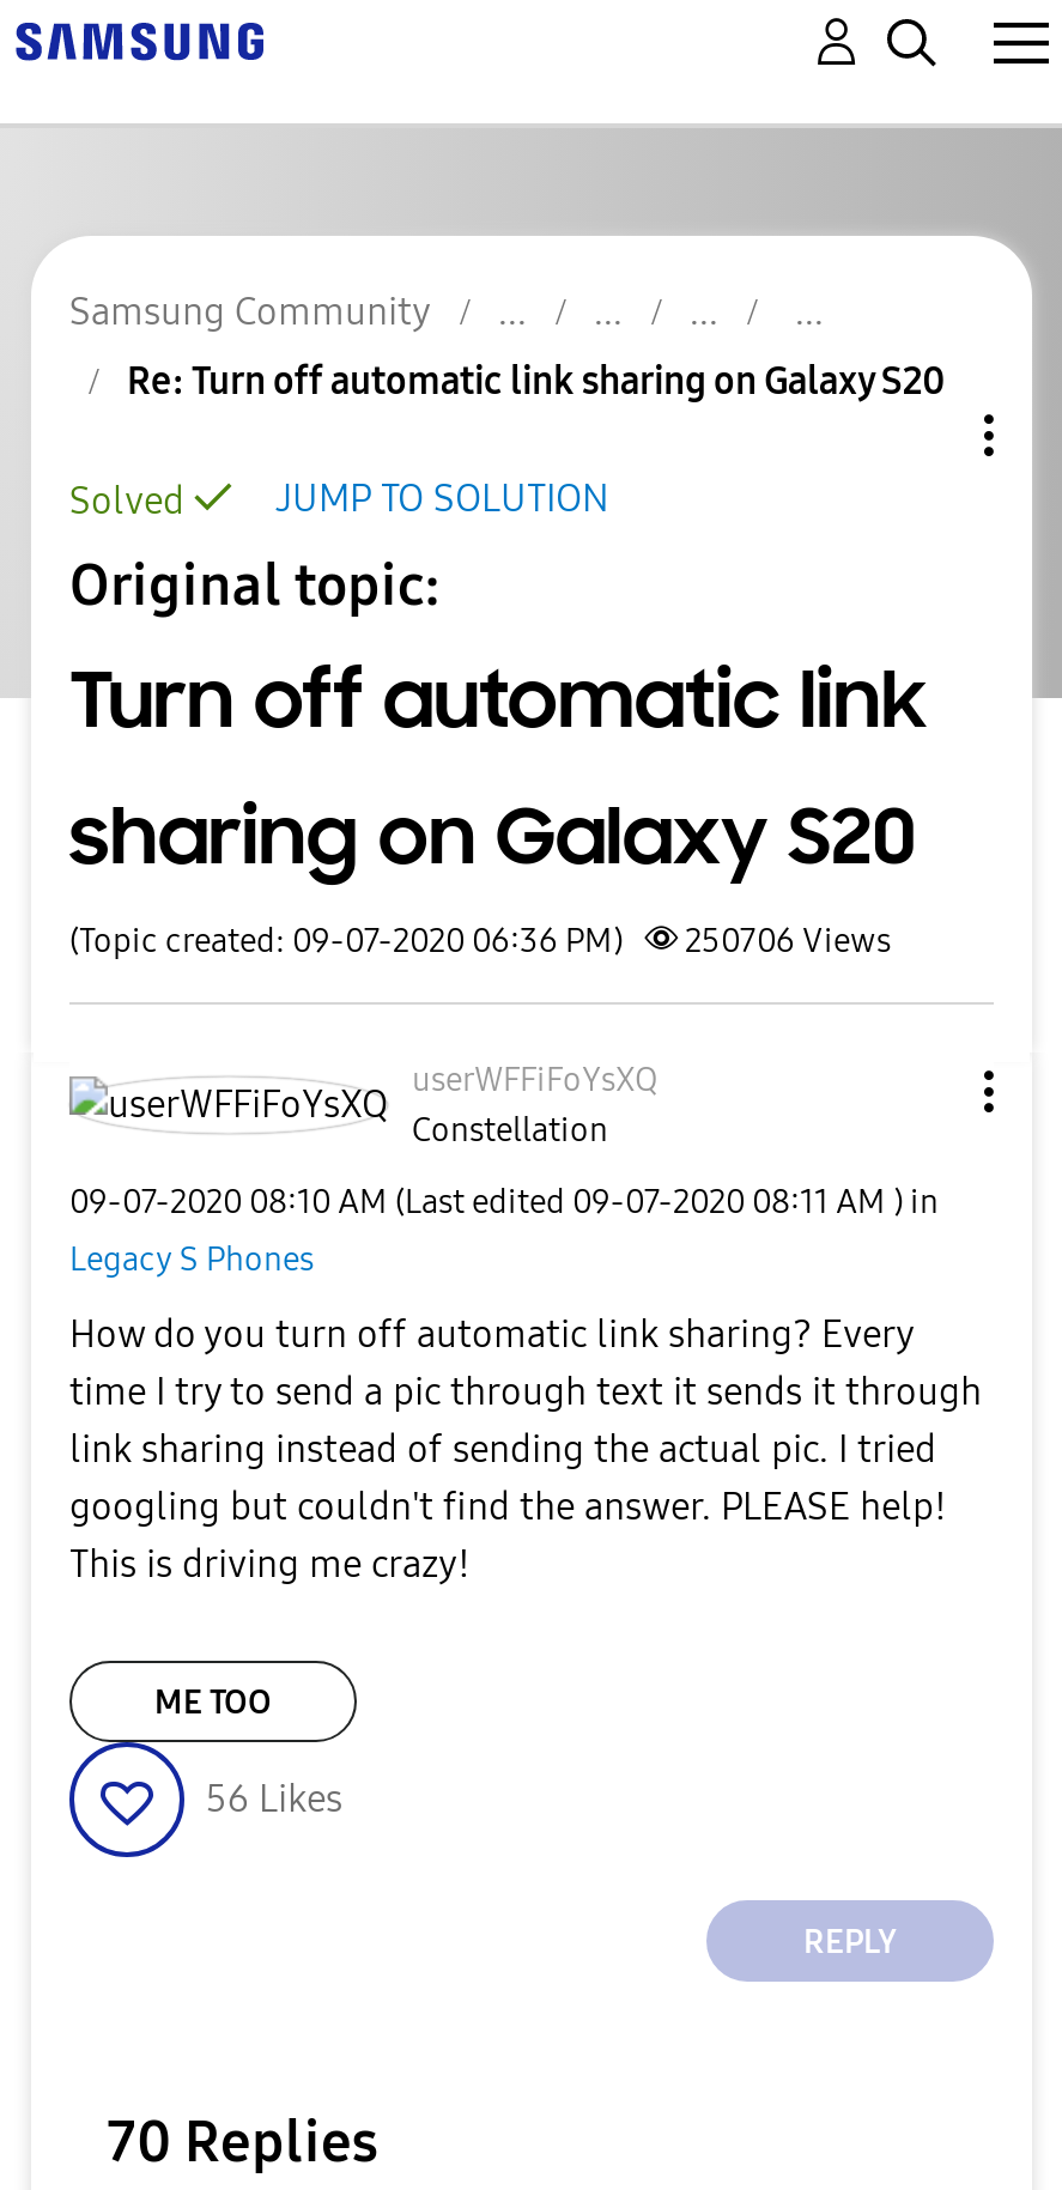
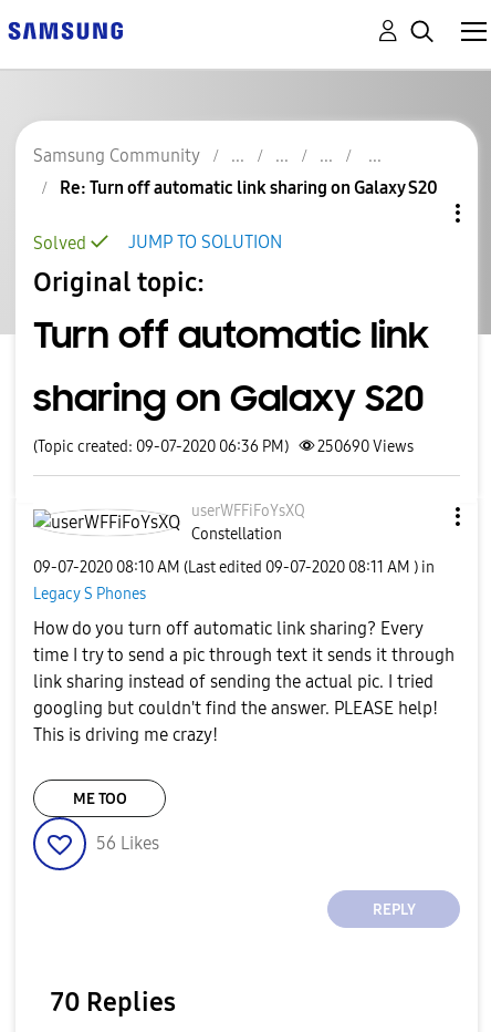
[69,921,891,961] (Topic created: 09-07-2020 06:36 PM) 250706 Views -> [33,437,414,456] (Topic created: 09-07-2020 06:36 PM) 250690 Views

